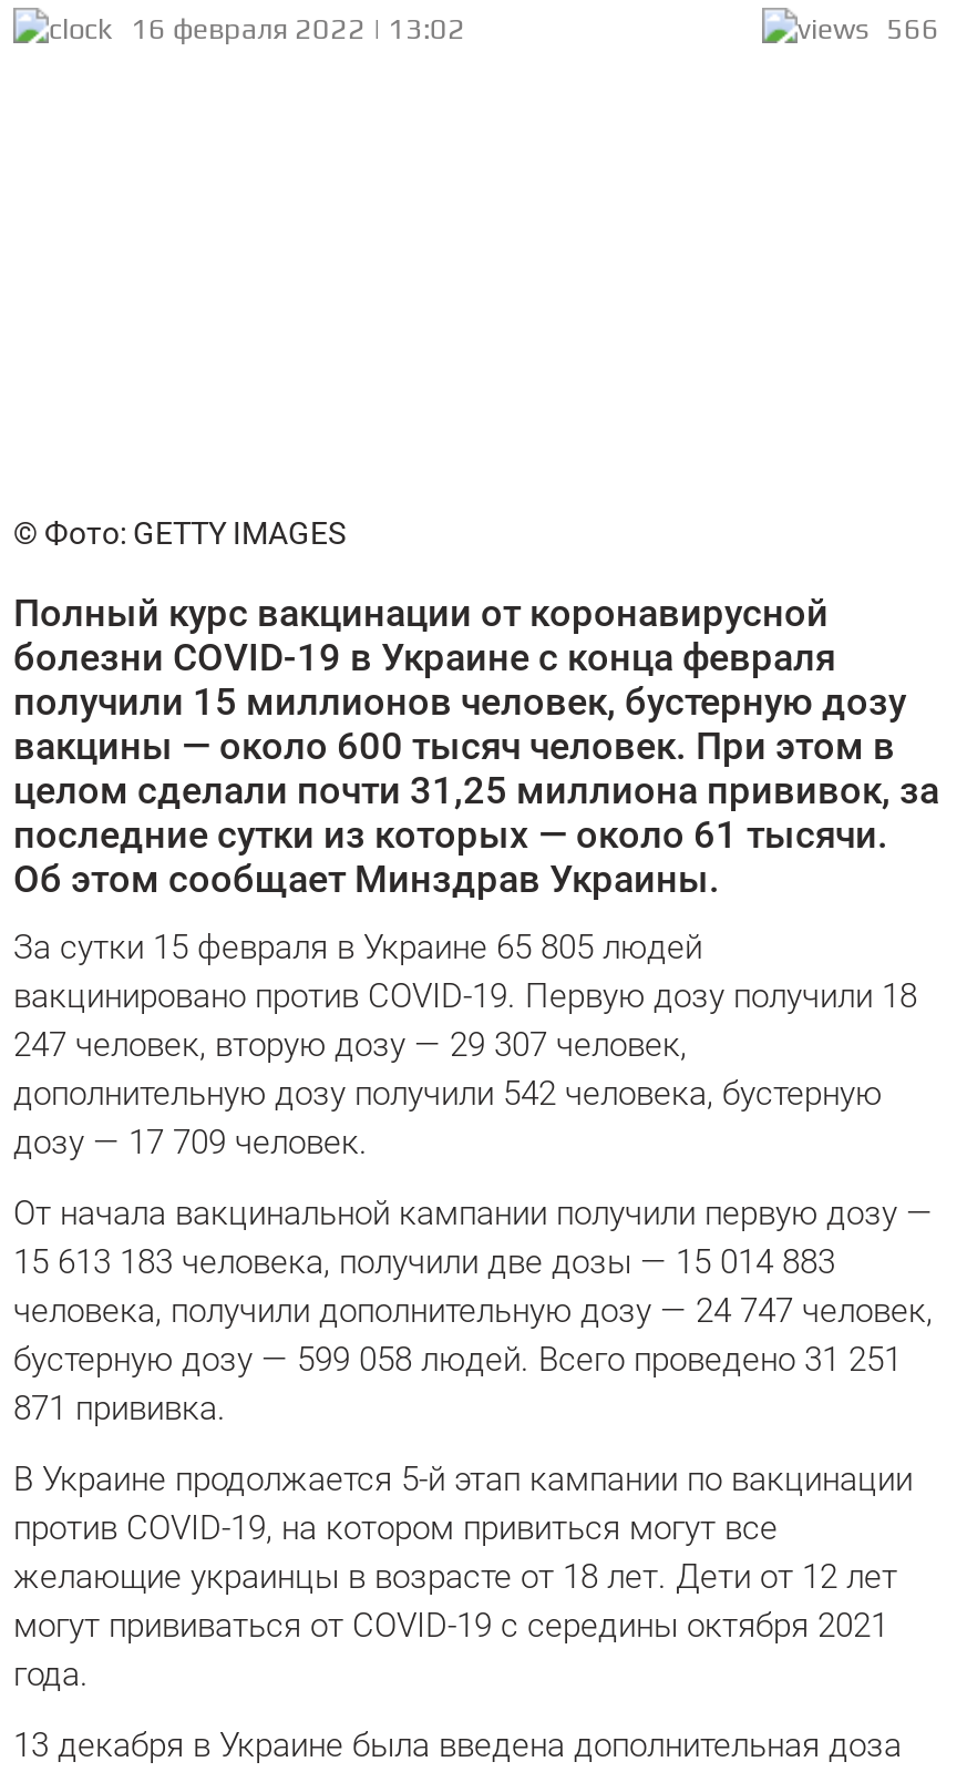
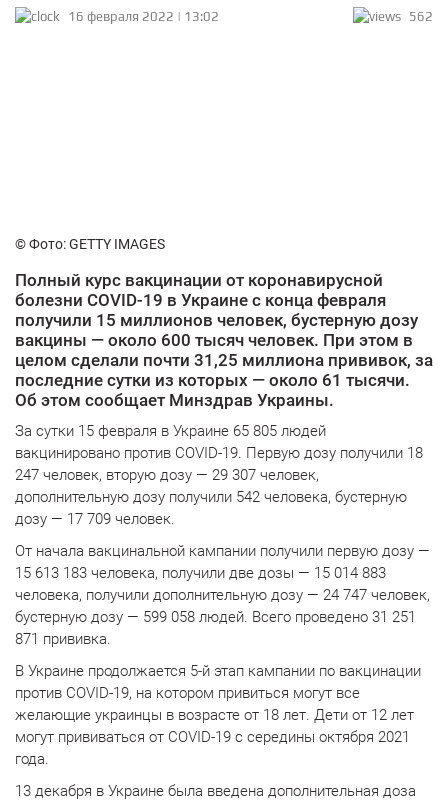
[886,12,939,45] 566 -> [409,9,433,24] 562

